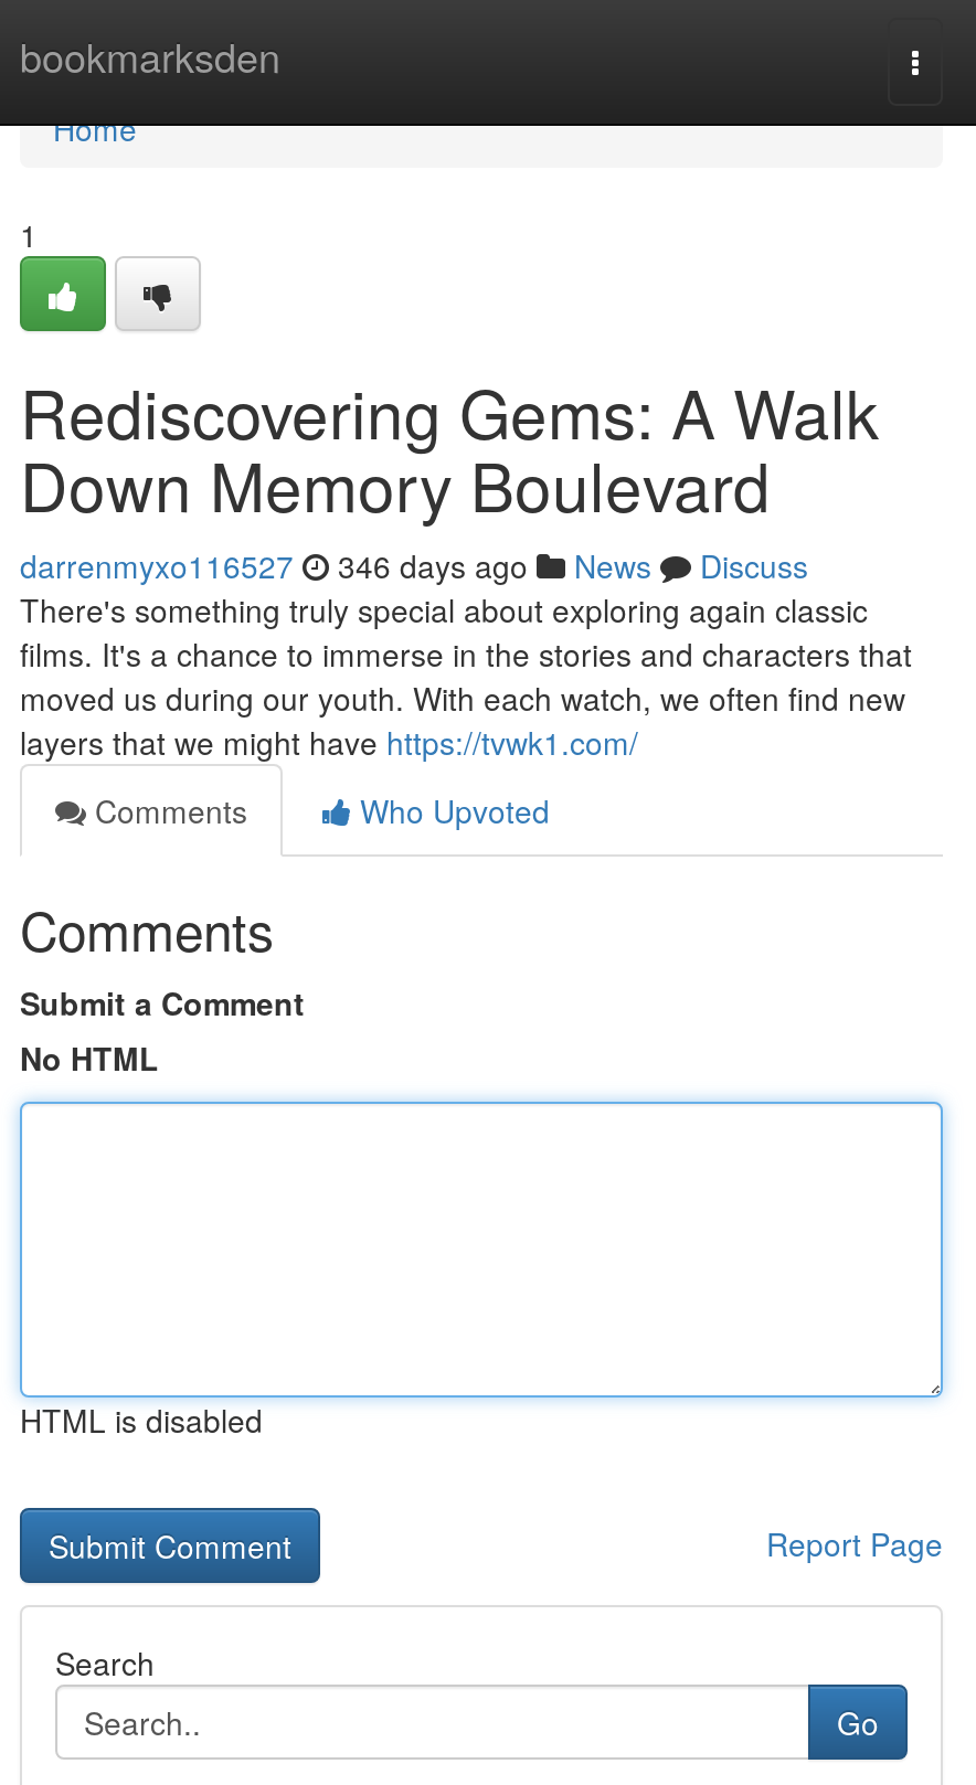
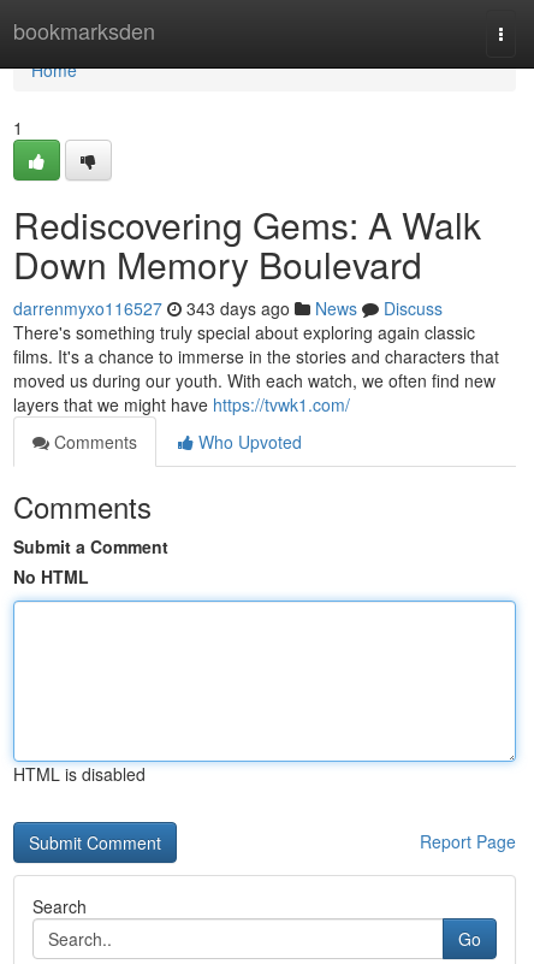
[20,543,808,587] darrenmyxo116527 346 days ago News Discuss -> [13,296,443,320] darrenmyxo116527 343 days ago News Discuss

